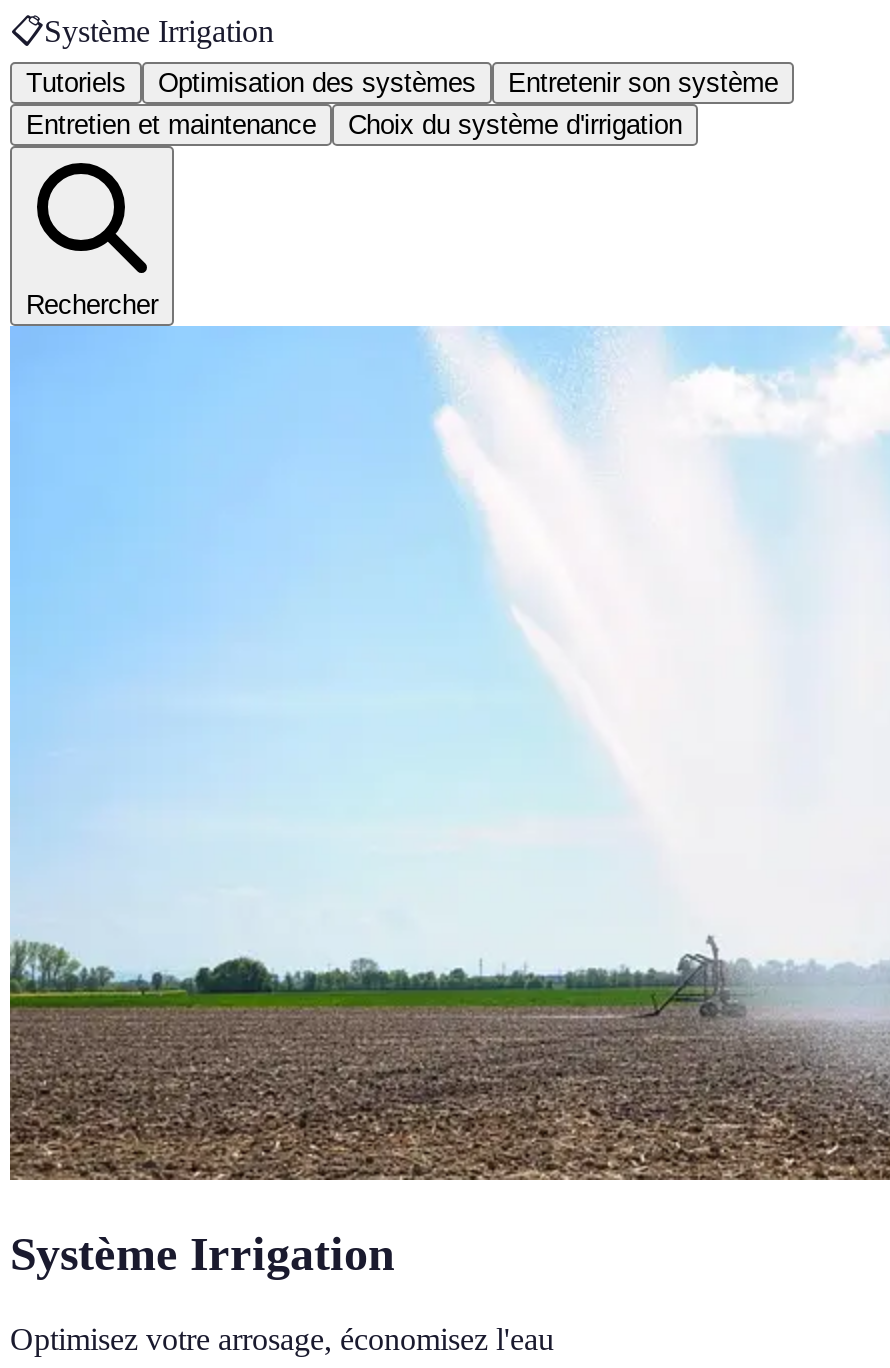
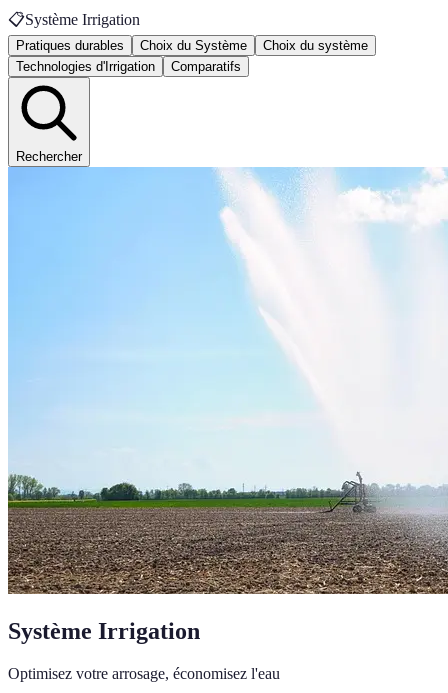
[26,68,778,140] Tutoriels | Optimisation des systèmes | Entretenir son système | Entretien et maintenance | Choix du système d'irrigation -> [16,38,368,74] Pratiques durables | Choix du Système | Choix du système | Technologies d'Irrigation | Comparatifs

